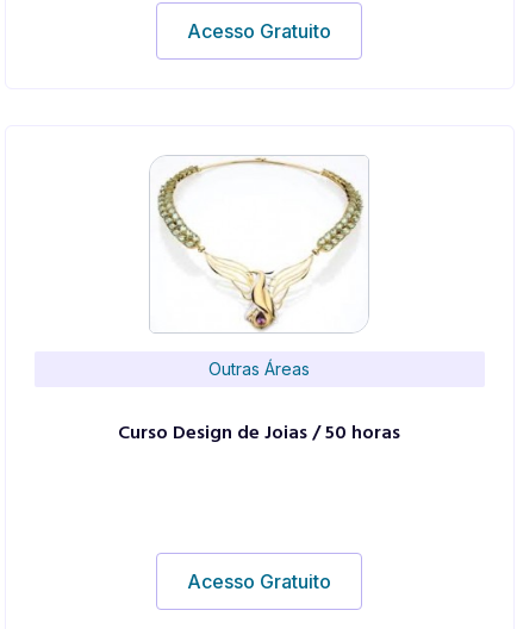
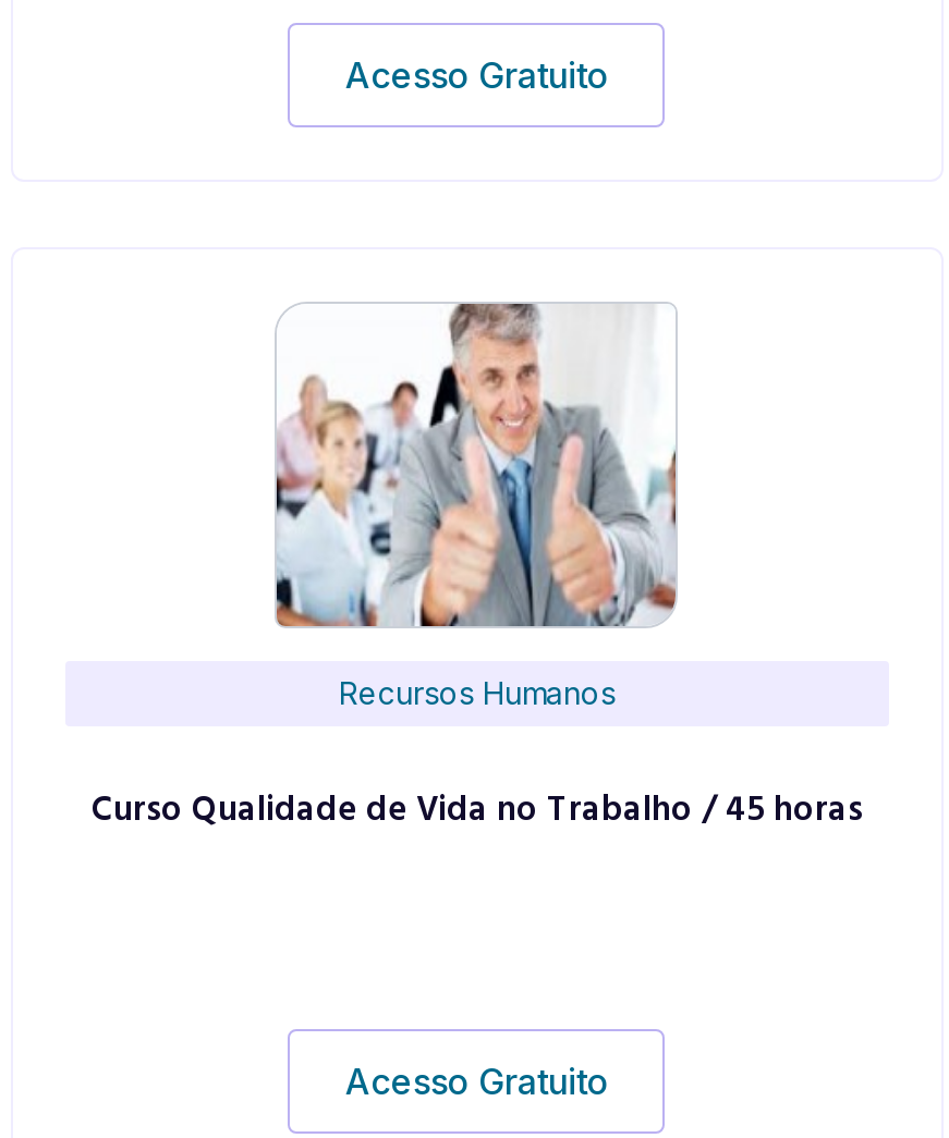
[150,156,368,379] [image] | Outras Áreas -> [275,302,678,711] [image] | Recursos Humanos
[119,418,401,449] Curso Design de Joias / 50 horas -> [92,783,863,839] Curso Qualidade de Vida no Trabalho / 45 horas

